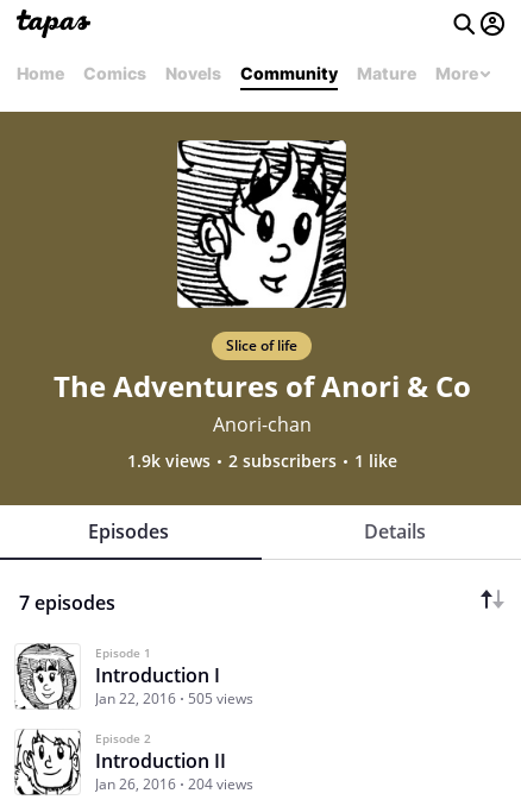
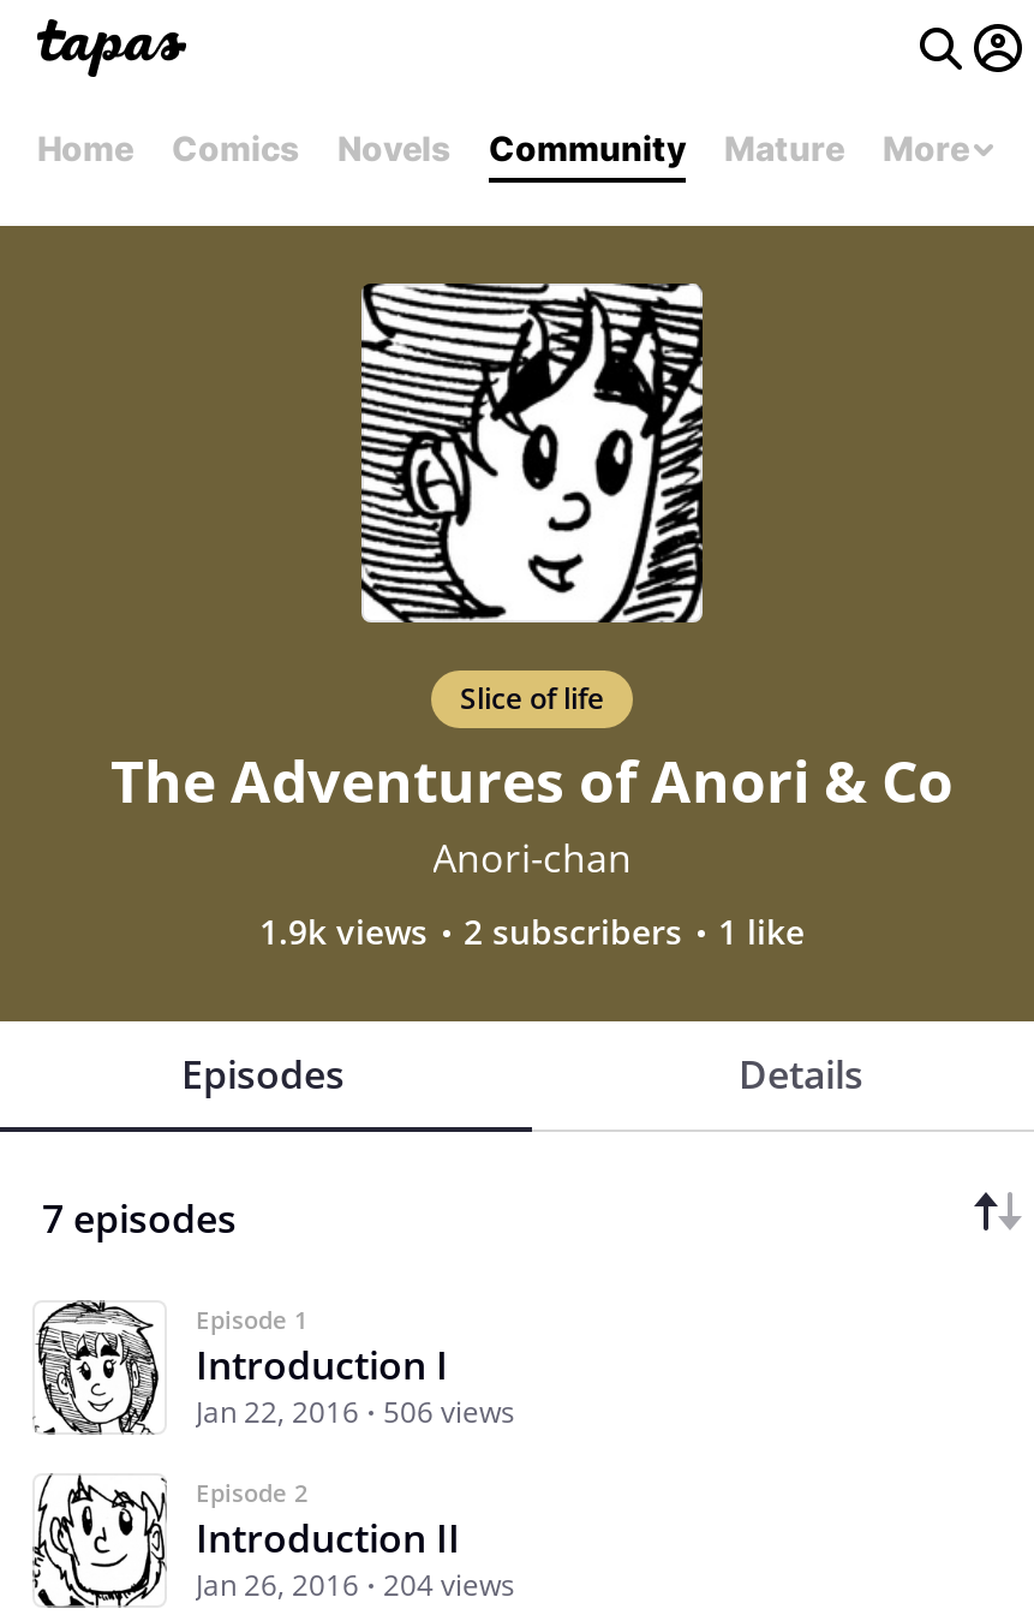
[95,689,253,709] Jan 22, 2016 505 views -> [196,1392,515,1433] Jan 22, 2016 506 views

